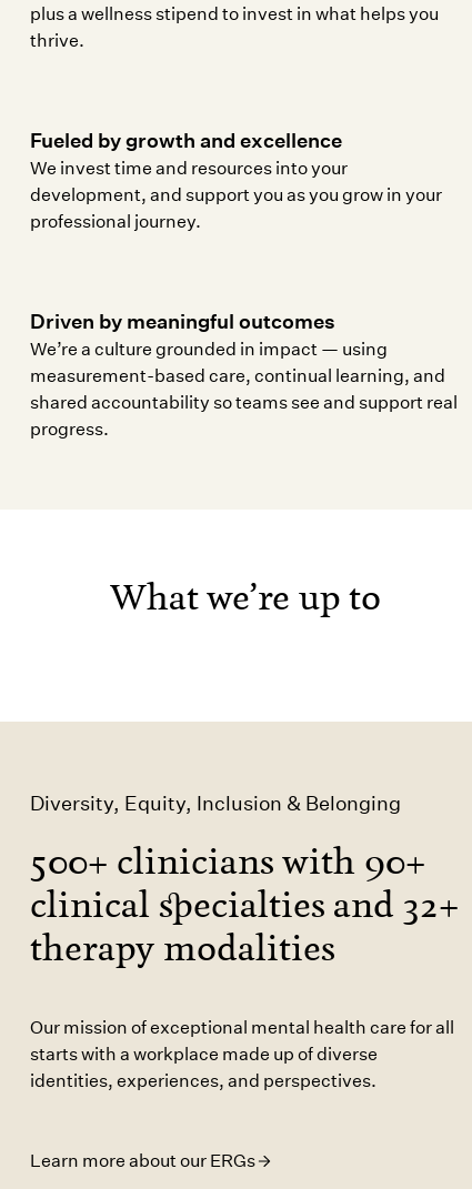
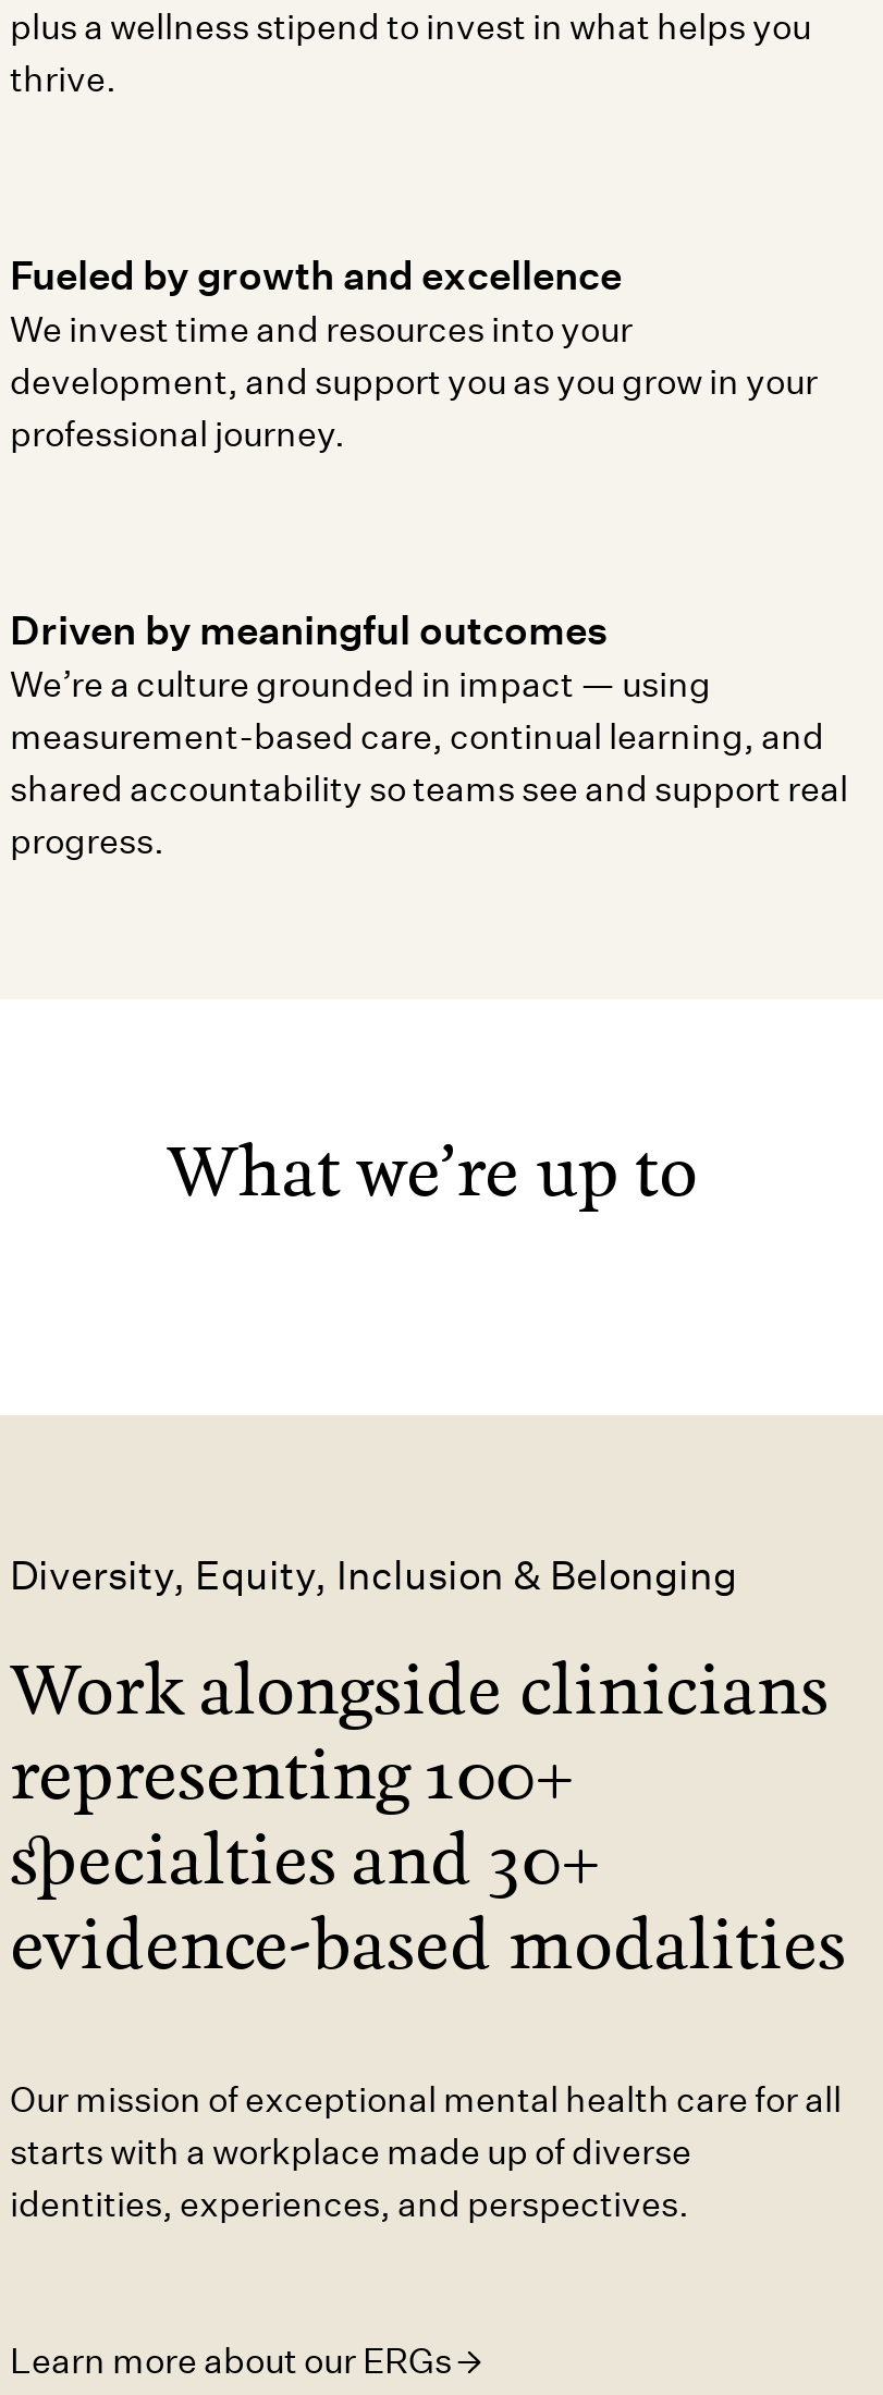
[30,838,459,971] 500+ clinicians with 90+ | clinical specialties and 32+ | therapy modalities -> [10,1644,846,1990] Work alongside clinicians | representing 100+ | specialties and 30+ | evidence-based modalities

